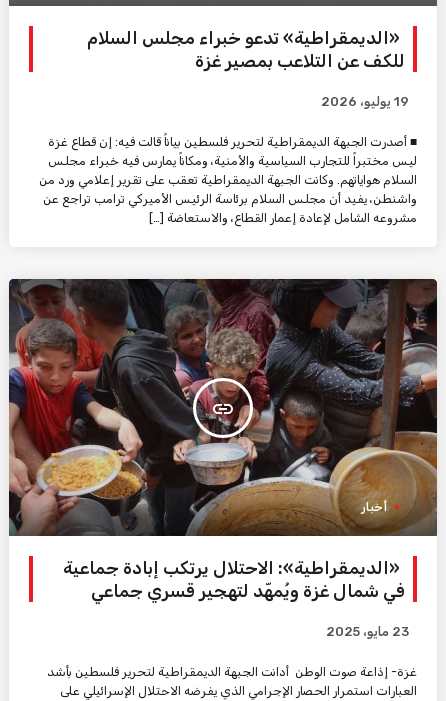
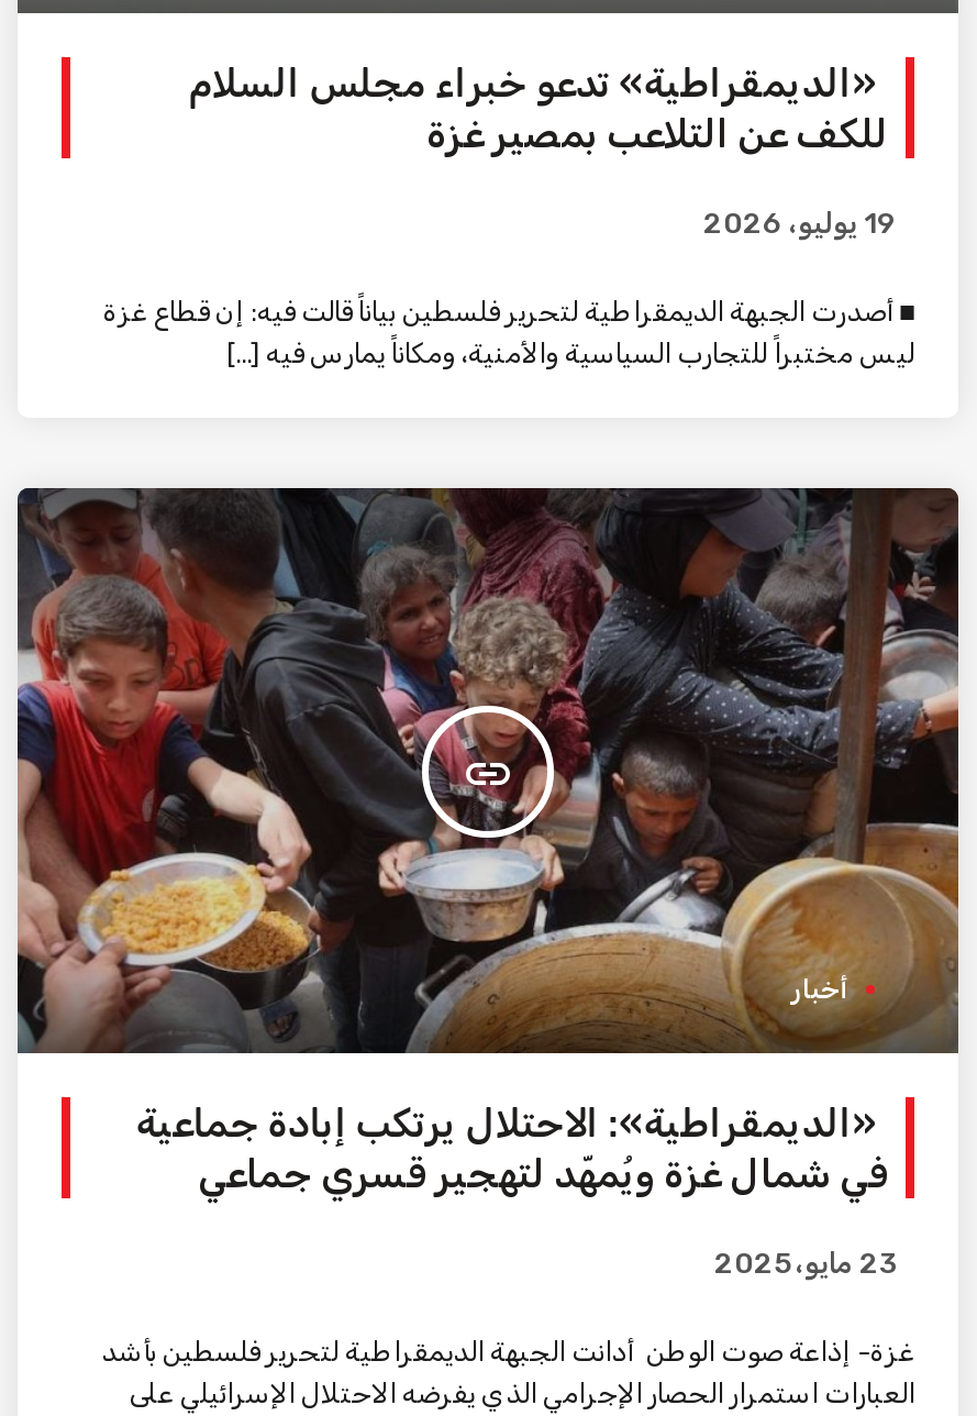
[39,153,417,225] ليس مختبراً للتجارب السياسية والأمنية، ومكاناً يمارس فيه خبراء مجلس | السلام هواياتهم. وكانت الجبهة الديمقراطية تعقب على تقرير إعلامي ورد من | واشنطن، يفيد أن مجلس السلام برئاسة الرئيس الأميركي ترامب تراجع عن | مشروعه الشامل لإعادة إعمار القطاع، والاستعاضة […] -> [226,337,914,370] ليس مختبراً للتجارب السياسية والأمنية، ومكاناً يمارس فيه […]

